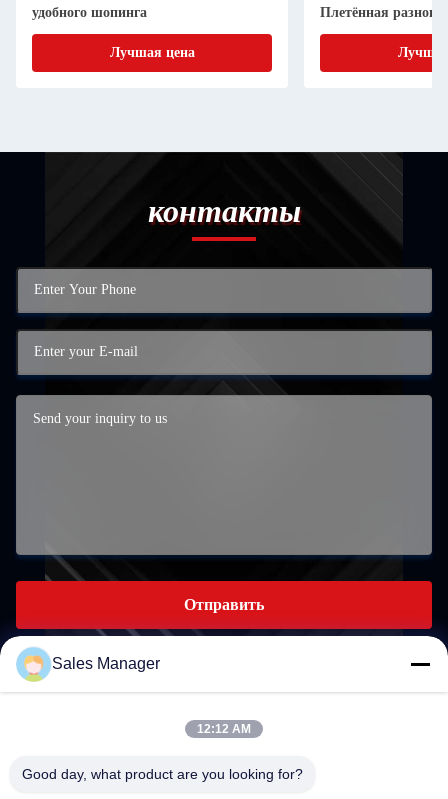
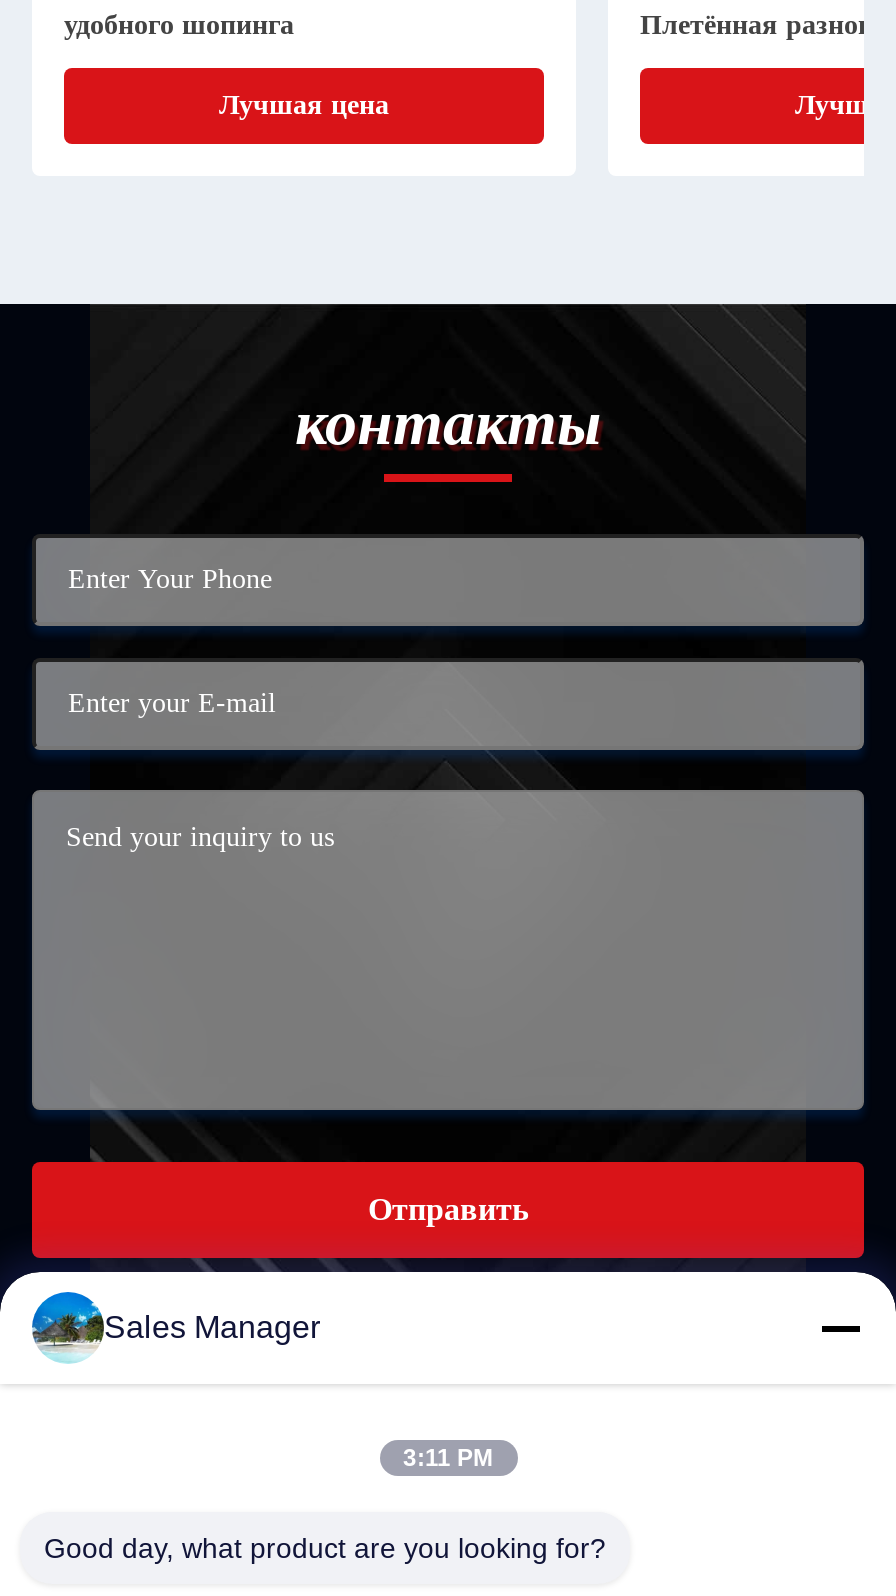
[17,646,49,682] [image] -> [32,1290,98,1364] [image]
[197,722,251,736] 12:12 AM -> [403,1444,493,1472] 3:11 PM

